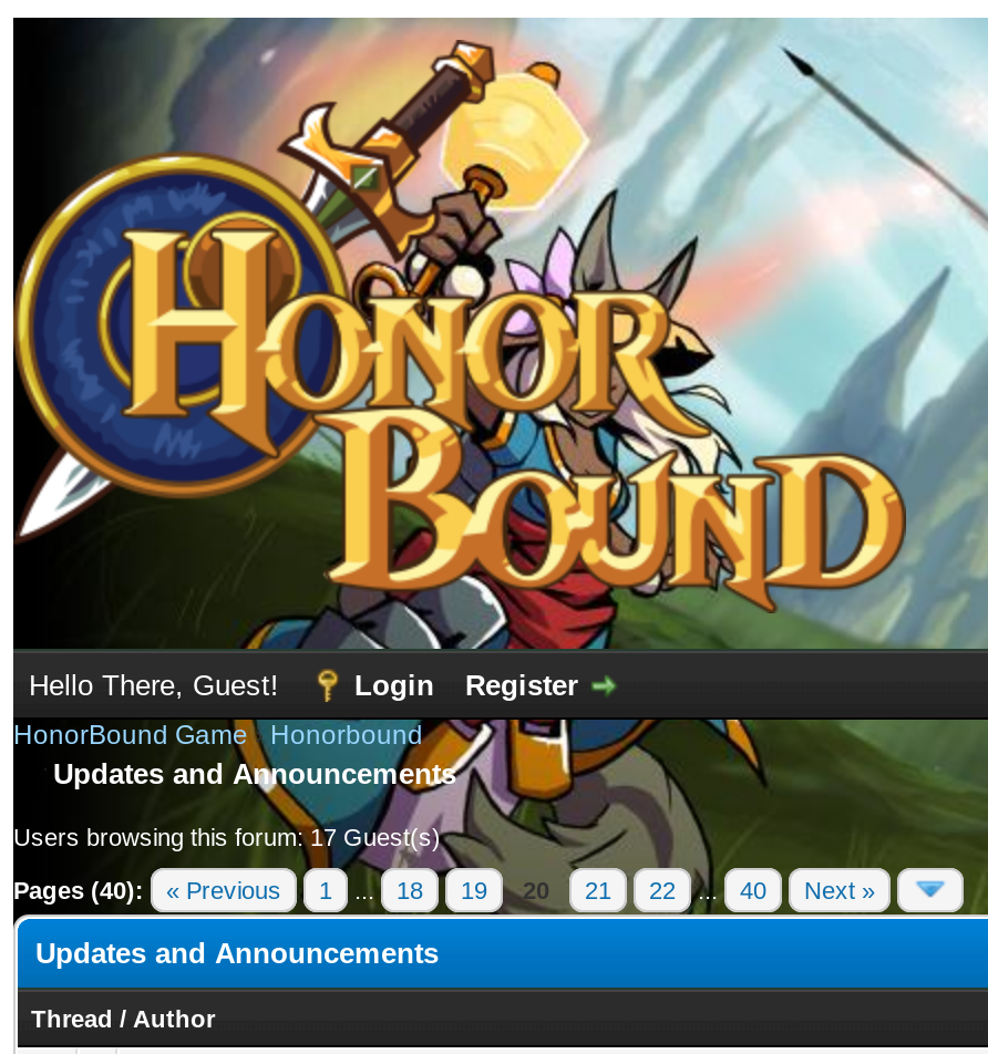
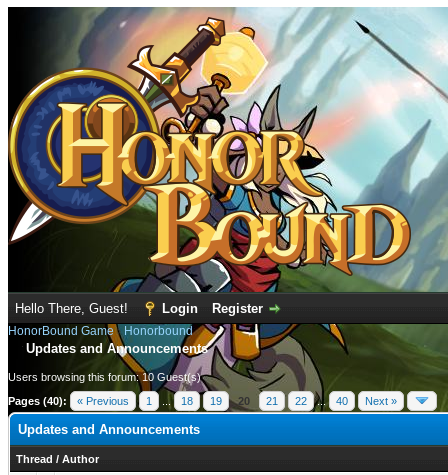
[13,824,441,850] Users browsing this forum: 17 Guest(s) -> [8,371,201,383] Users browsing this forum: 10 Guest(s)

